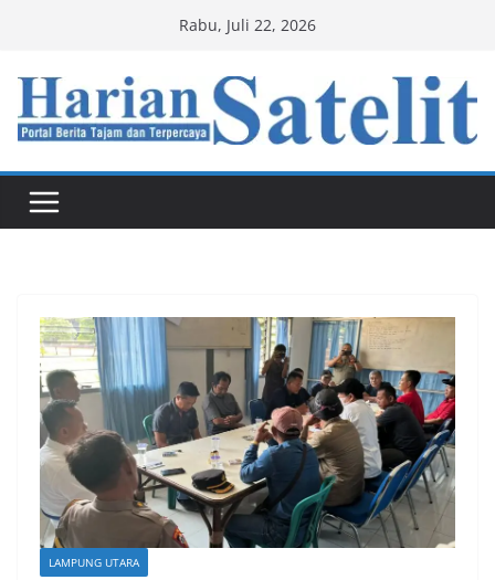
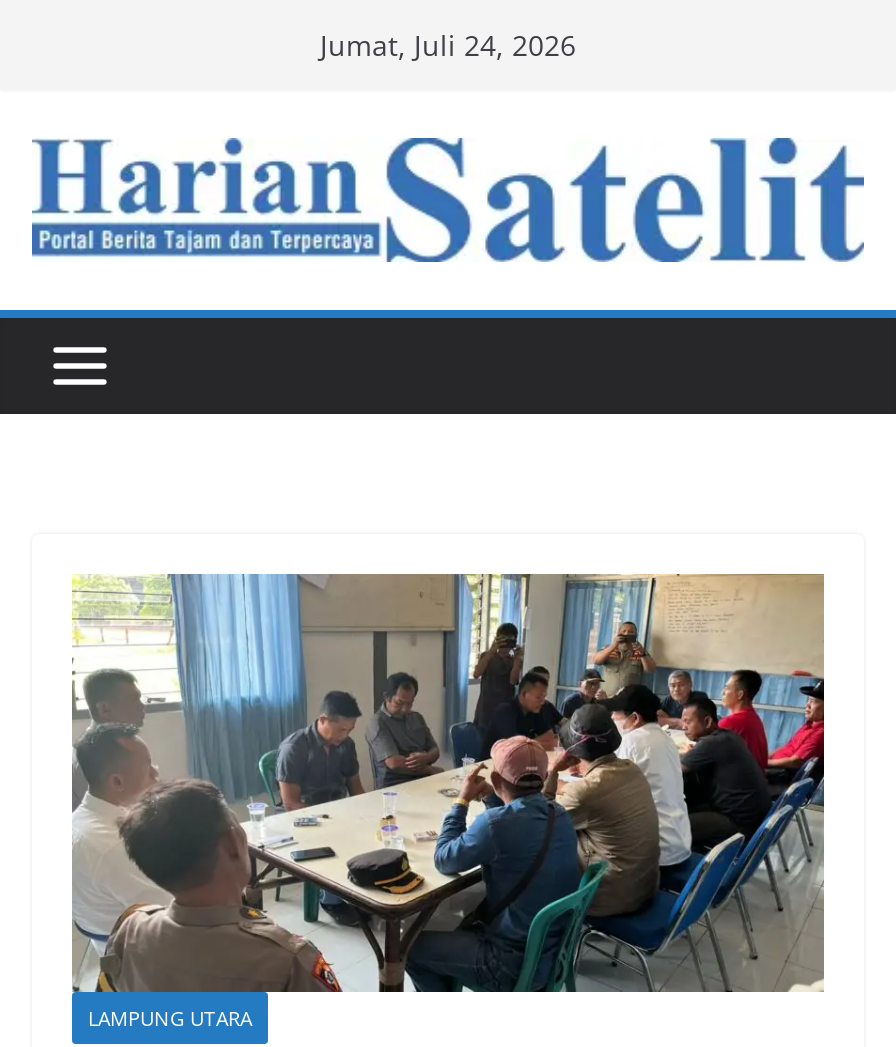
[179,14,316,35] Rabu, Juli 22, 2026 -> [320,26,576,64] Jumat, Juli 24, 2026

